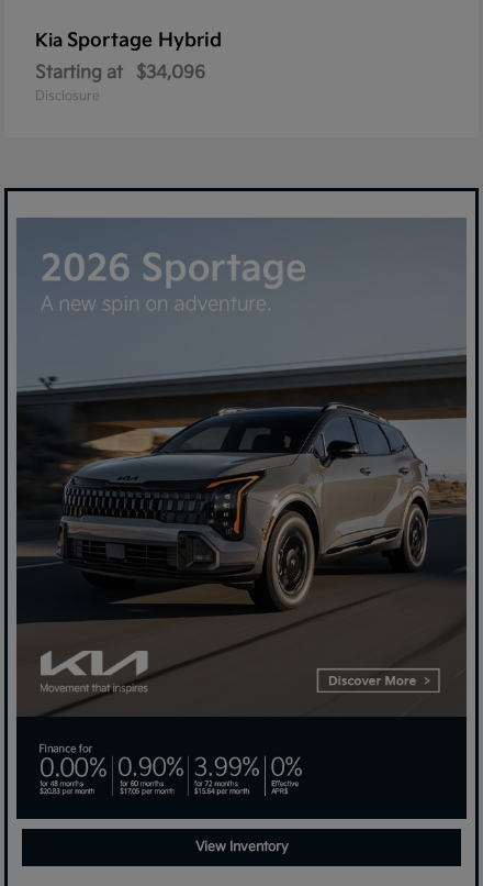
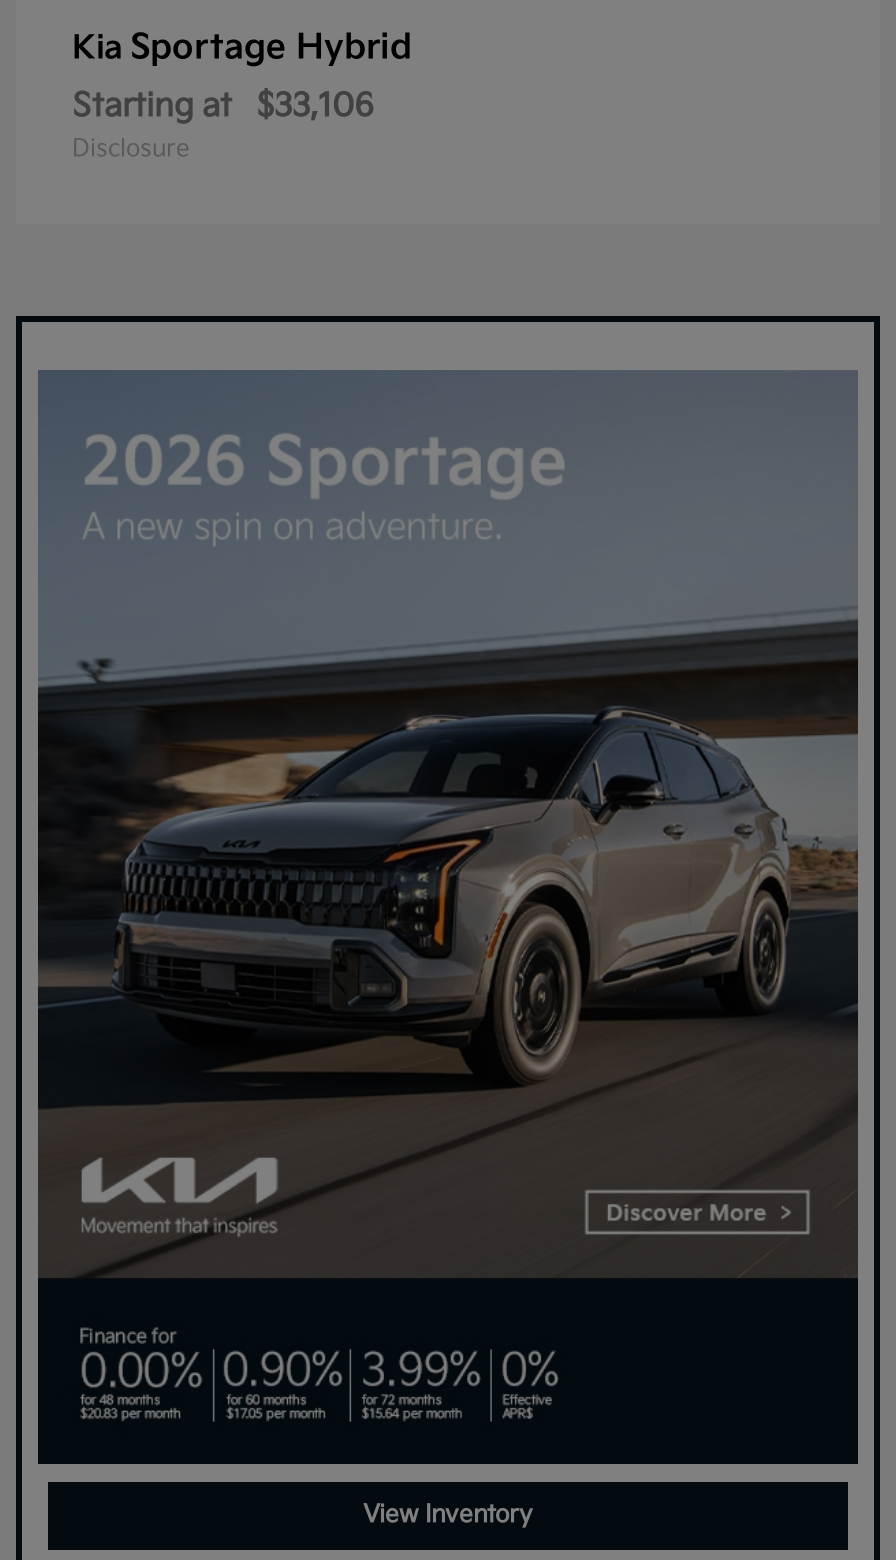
[35,63,205,83] Starting at $34,096 -> [72,88,374,126] Starting at $33,106

